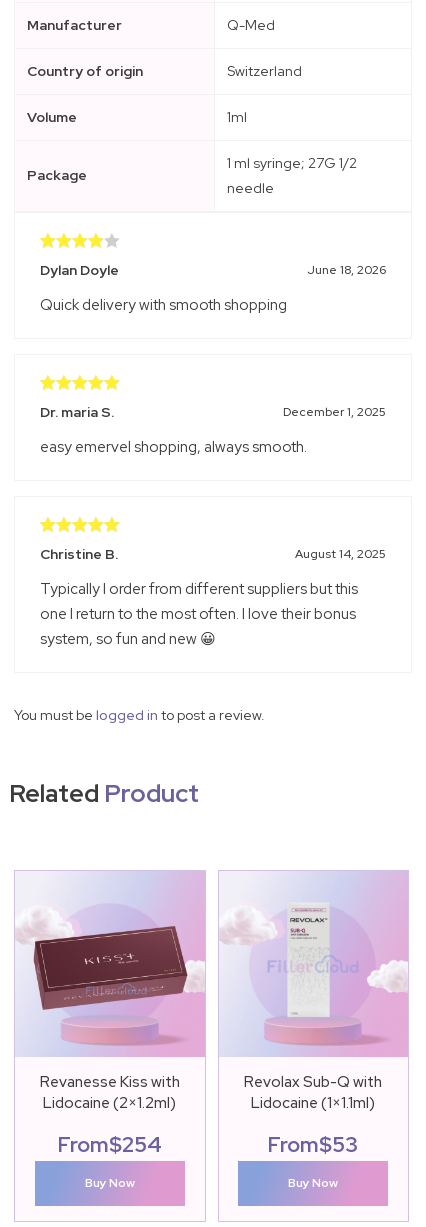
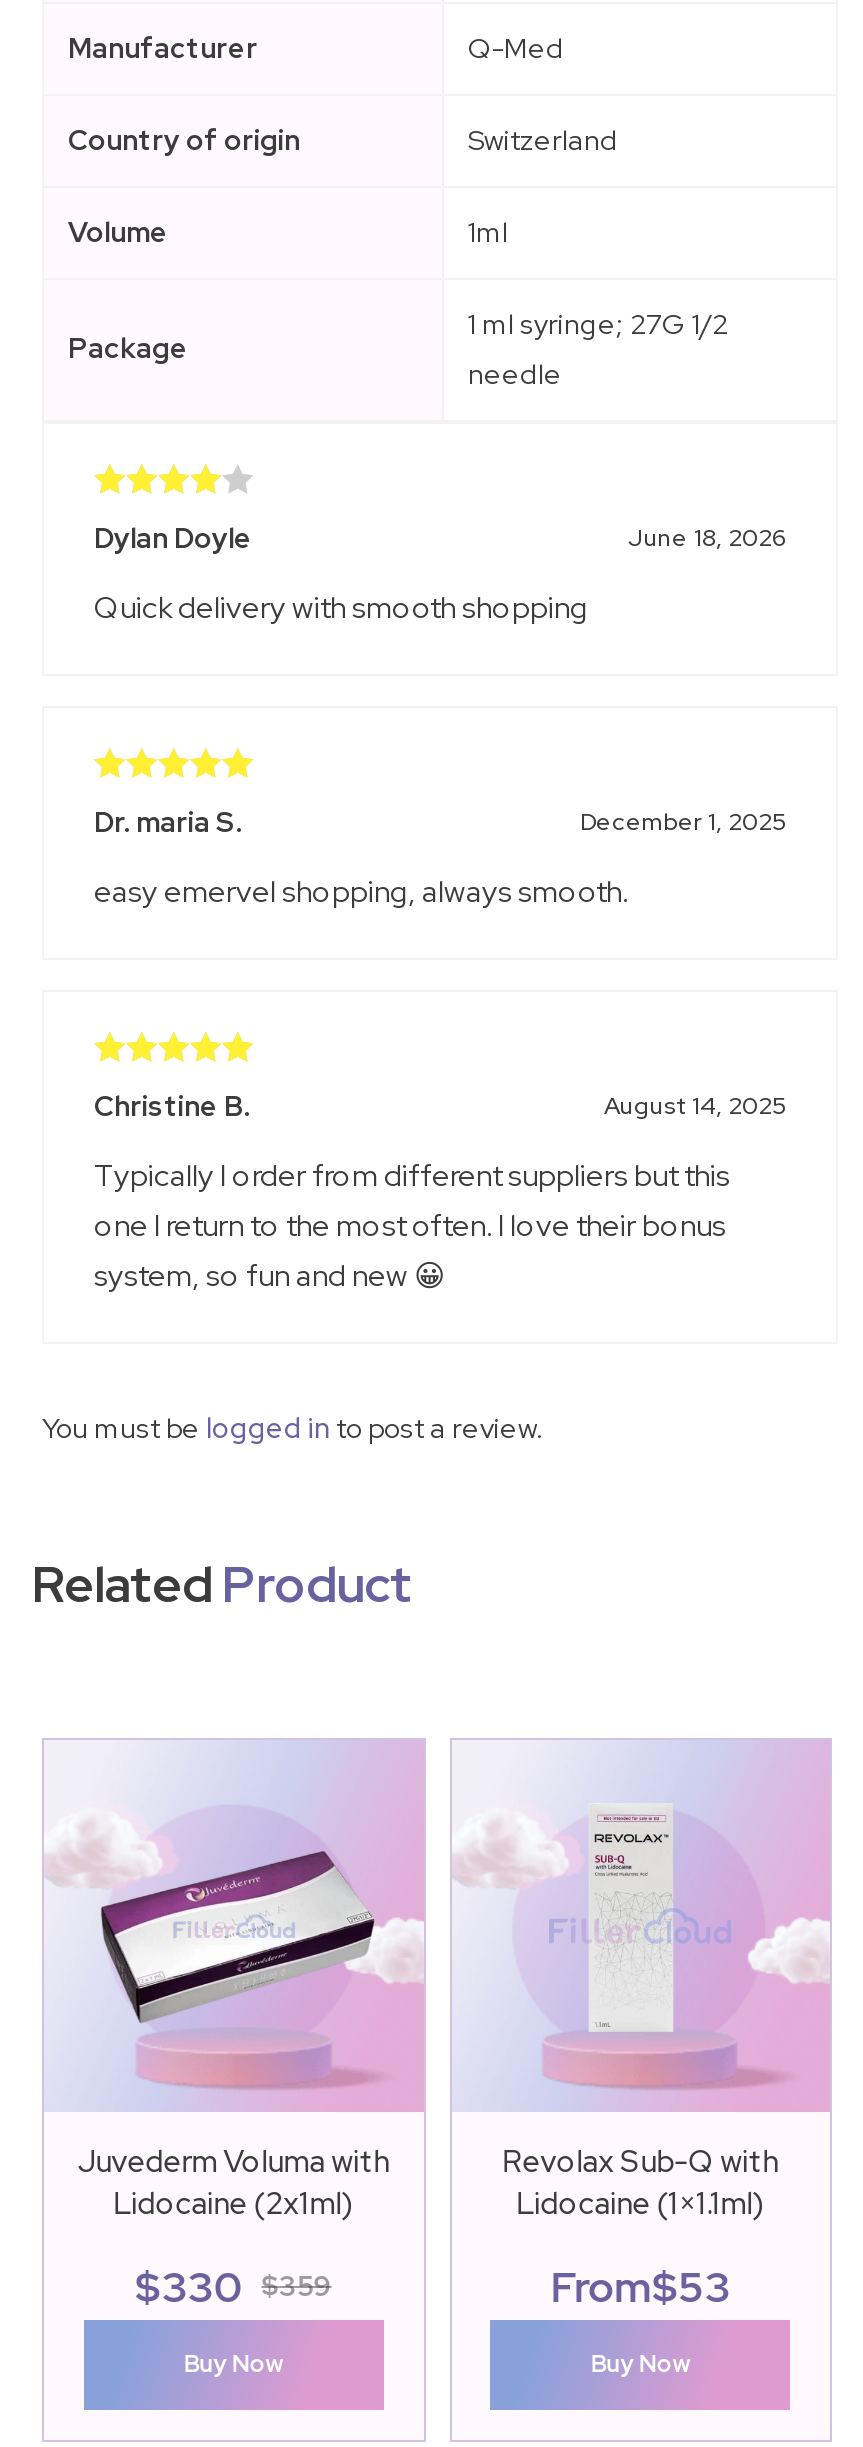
[33,925,188,1012] [image] -> [82,1850,388,2024] [image]
[40,1072,180,1113] Revanesse Kiss with | Lidocaine (2×1.2ml) -> [78,2141,390,2223] Juvederm Voluma with | Lidocaine (2x1ml)
[58,1131,162,1158] From$254 -> [136,2259,332,2313] $359 | $330

